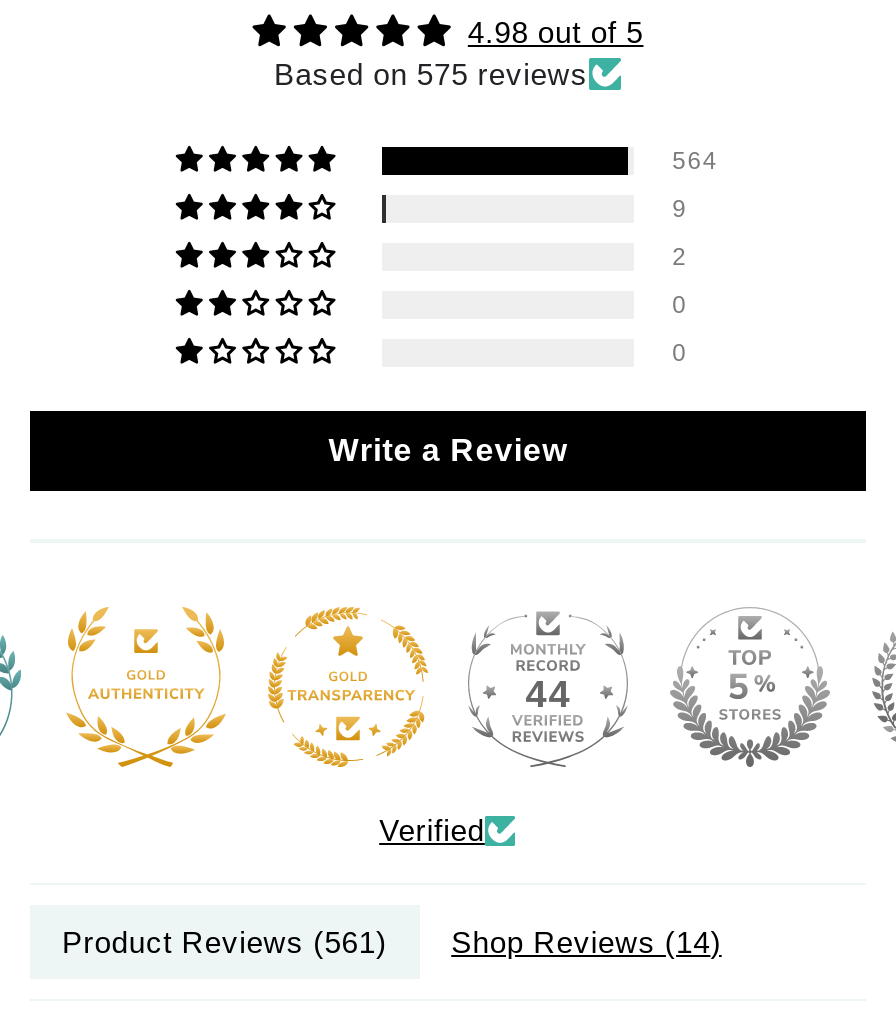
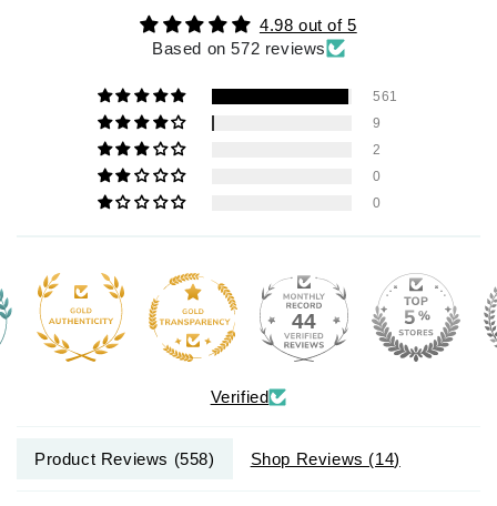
[274,58,588,92] Based on 575 reviews -> [152,39,326,58] Based on 572 reviews
[672,147,718,175] 564 -> [373,89,398,104] 561
[329,434,567,468] Write a Review -> none
[62,926,387,960] Product Reviews (561) -> [34,450,215,469] Product Reviews (558)

